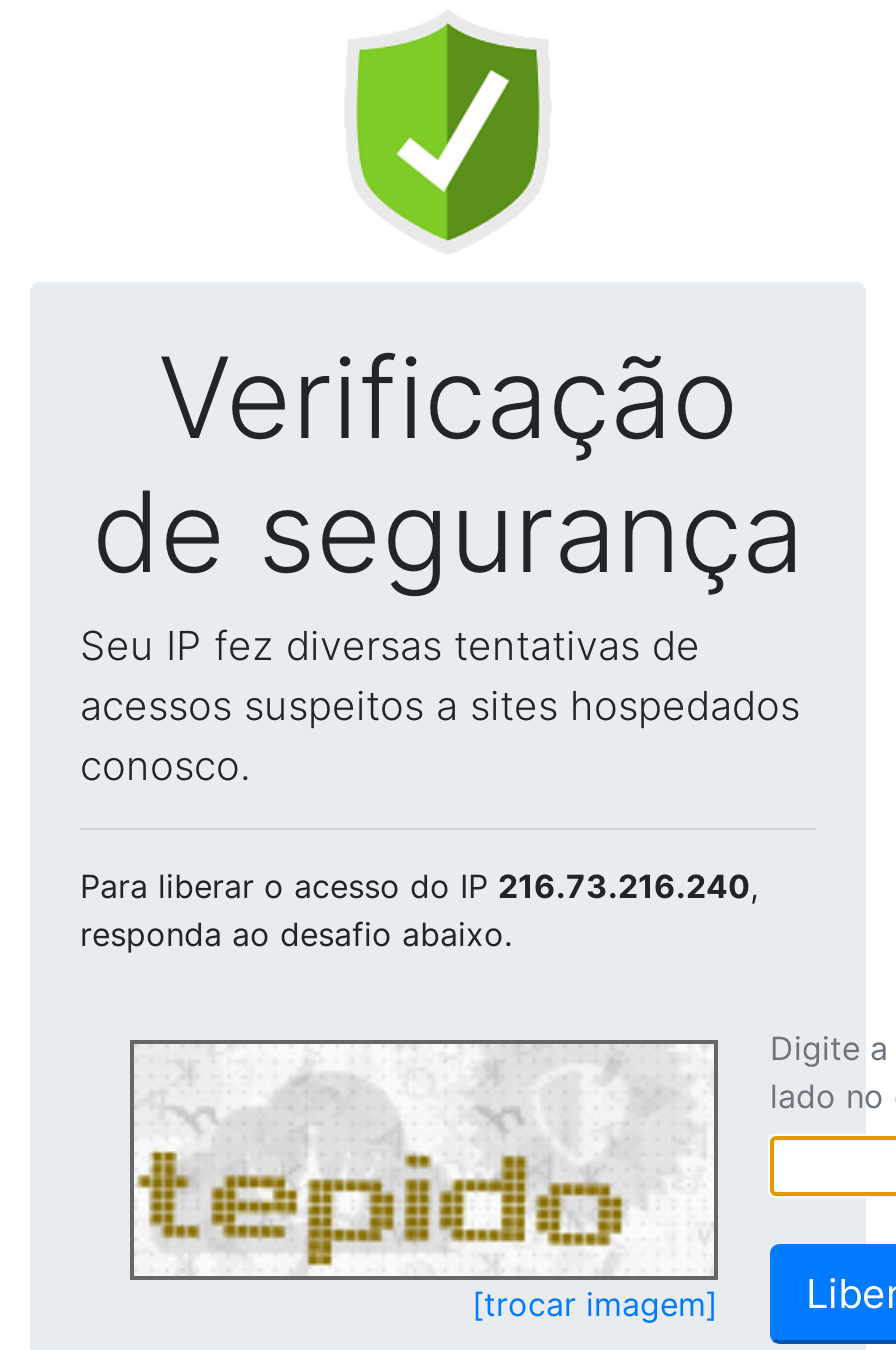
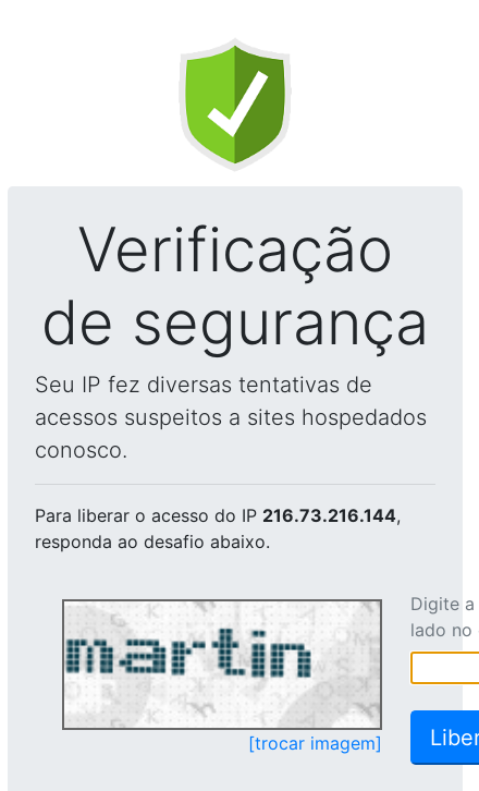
[80,866,758,906] Para liberar o acesso do IP 216.73.216.240, -> [35,504,401,526] Para liberar o acesso do IP 216.73.216.144,
[134,1046,712,1272] [image] -> [65,604,378,725] [image]

